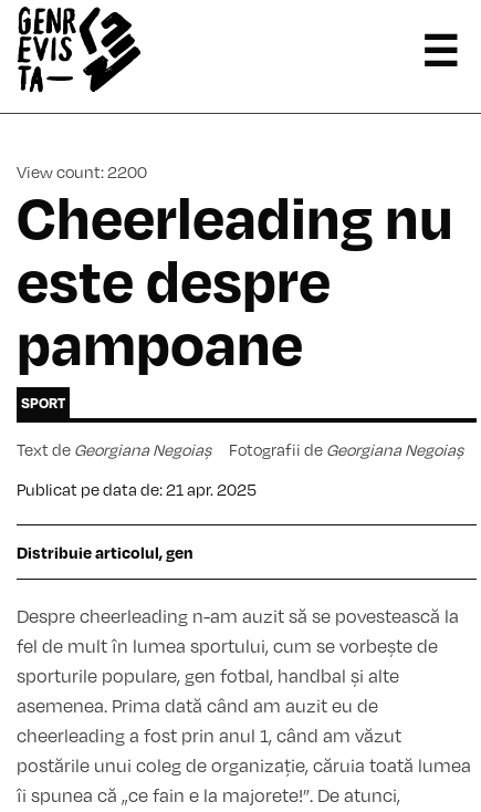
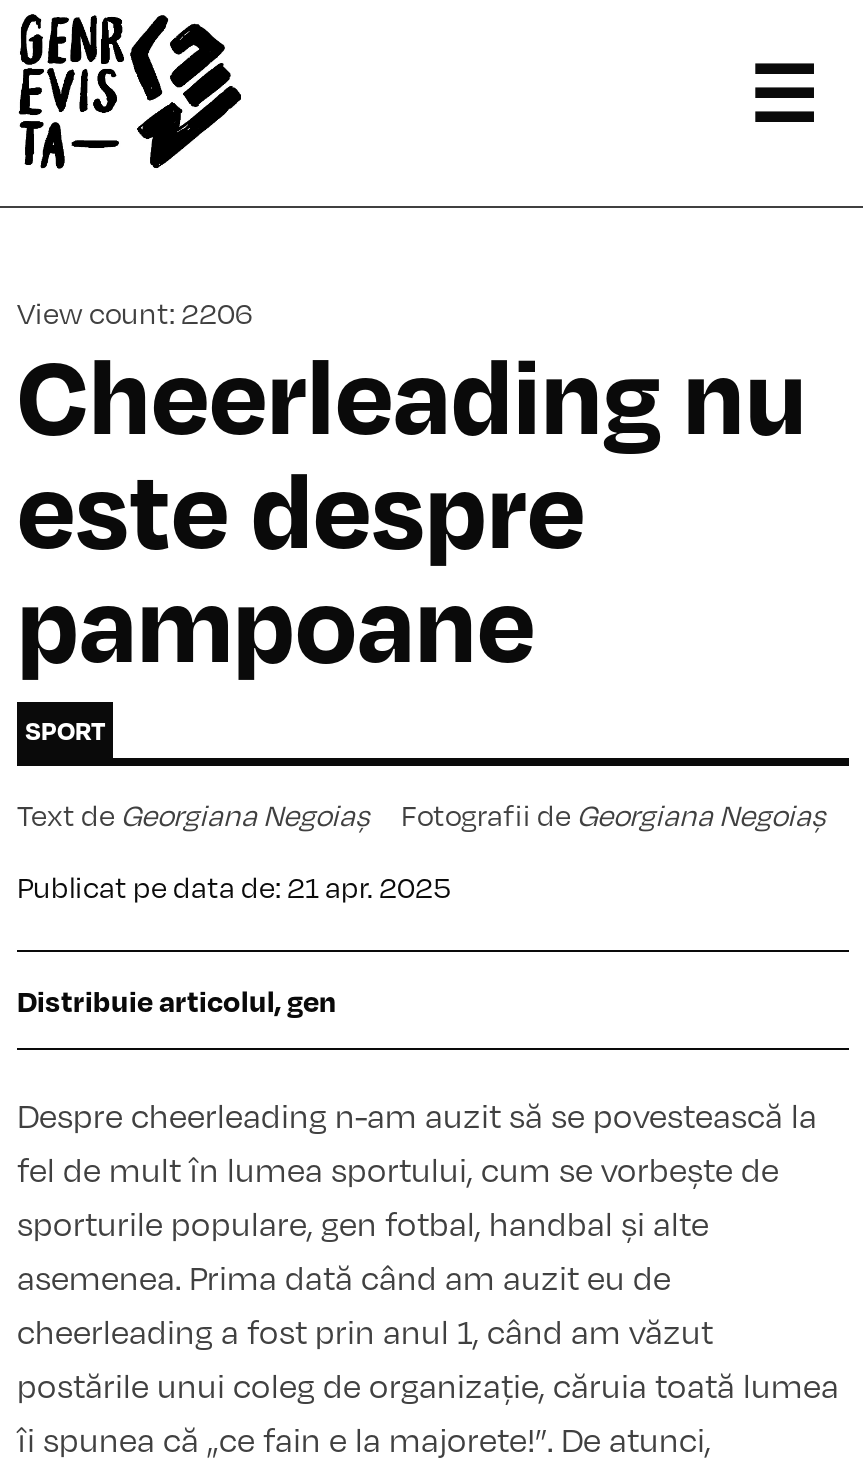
[17,162,147,181] View count: 2200 -> [17,294,253,330] View count: 2206

